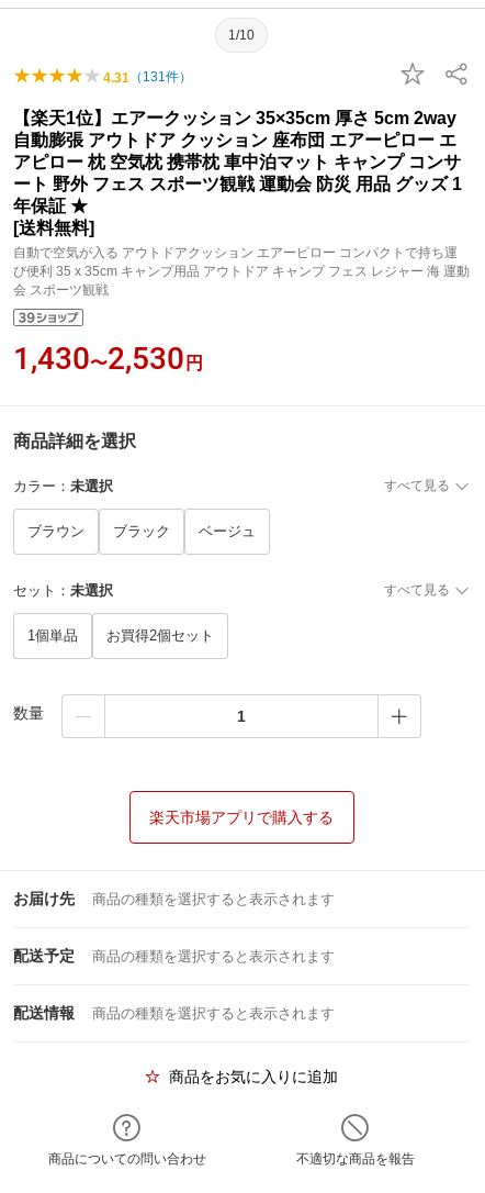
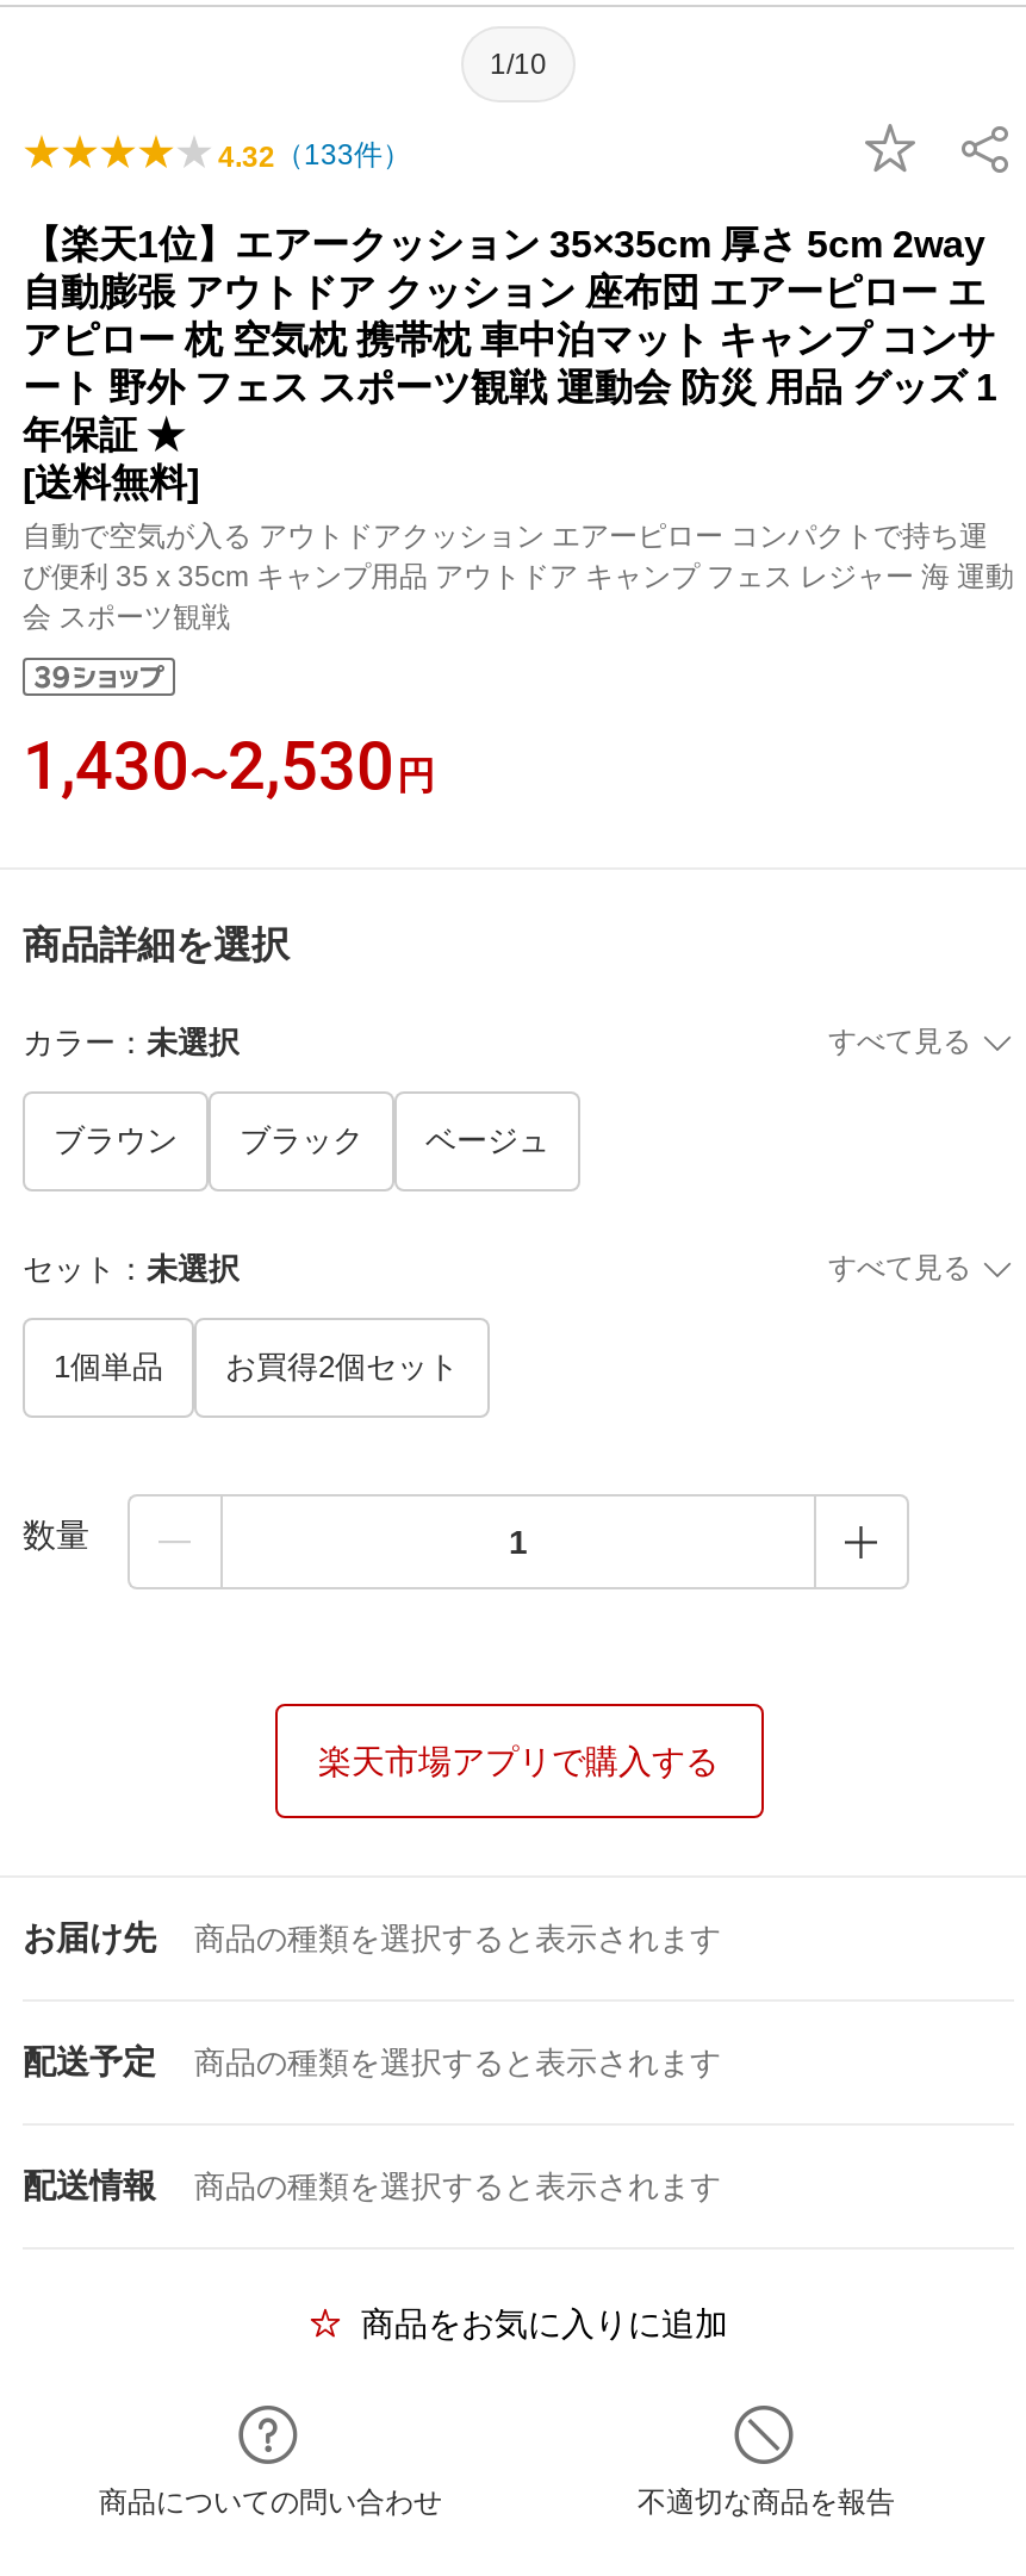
[103,69,192,86] 4.31（131件） -> [218,138,411,174] 4.32（133件）

